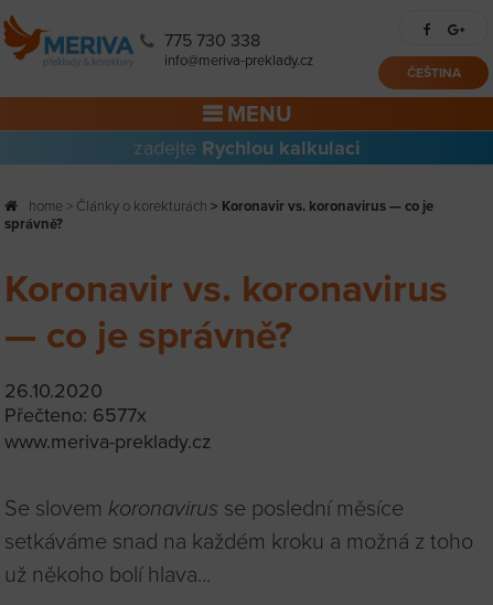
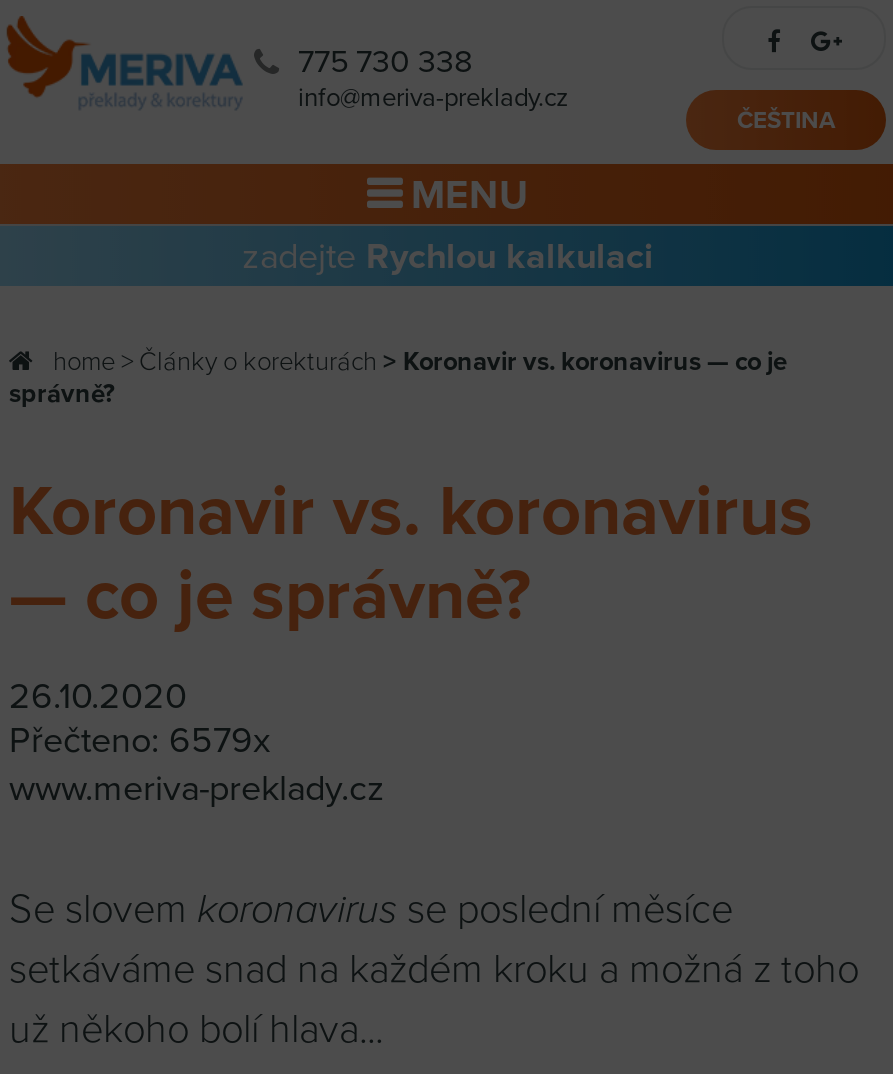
[5,402,147,427] Přečteno: 6577x -> [9,717,271,761] Přečteno: 6579x

